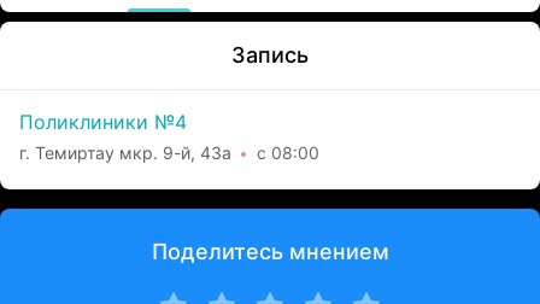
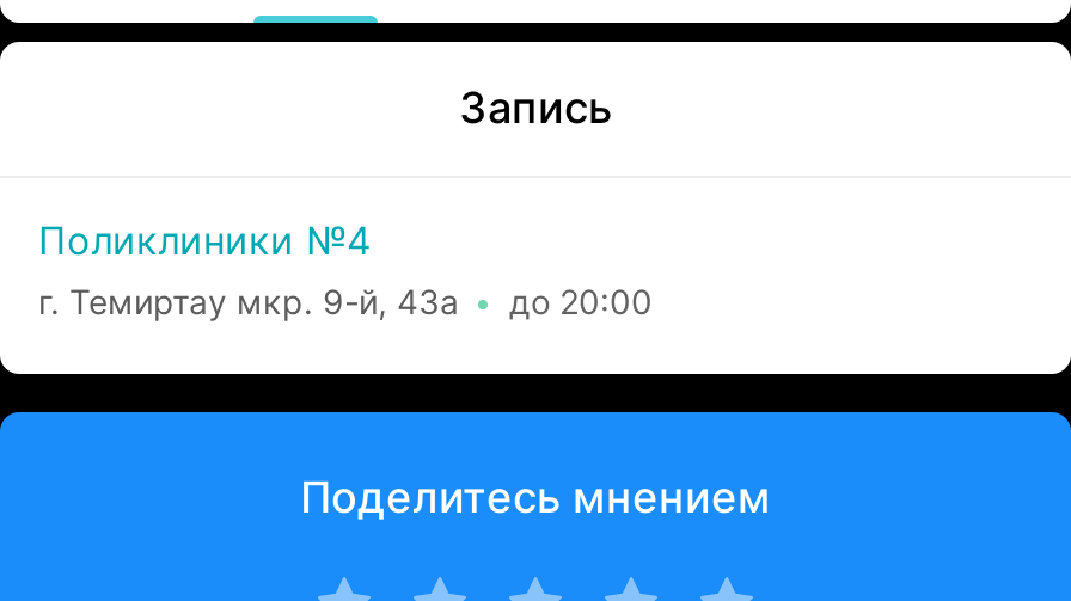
[19,142,319,163] г. Темиртау мкр. 9-й, 43а с 08:00 -> [38,281,653,321] г. Темиртау мкр. 9-й, 43а до 20:00

